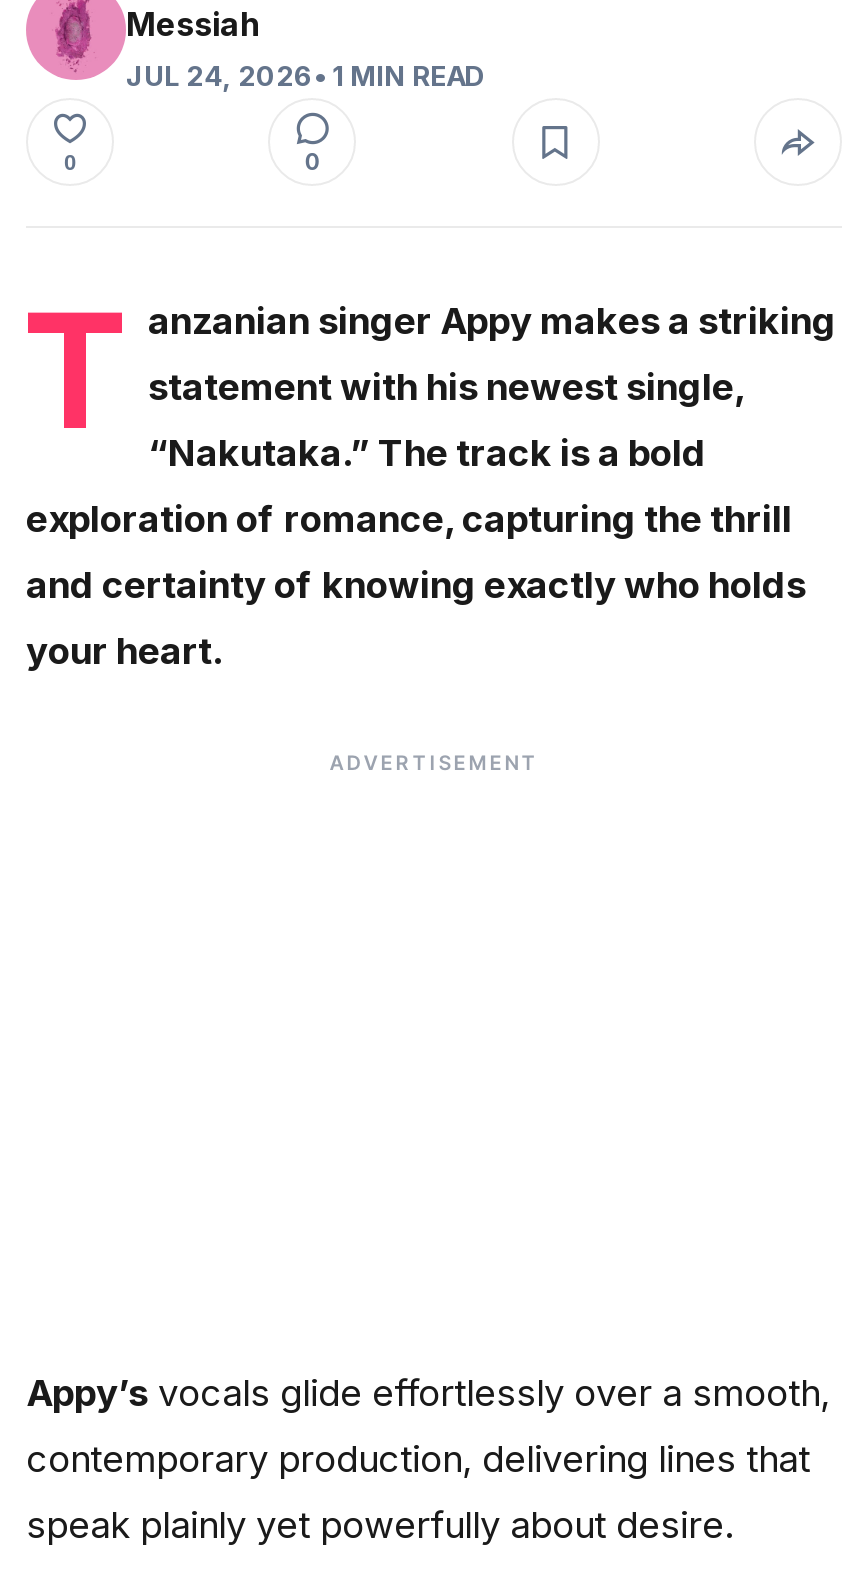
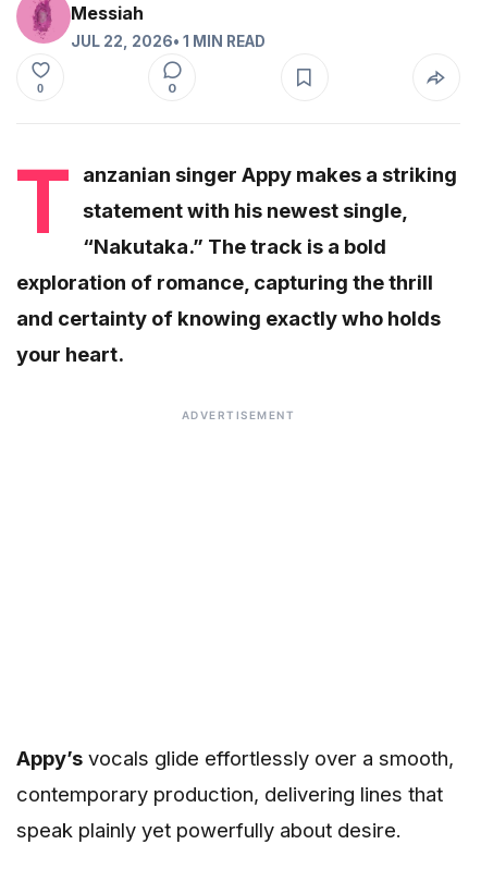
[126,60,484,92] JUL 24, 2026 • 1 MIN READ -> [71,33,266,50] JUL 22, 2026 • 1 MIN READ

